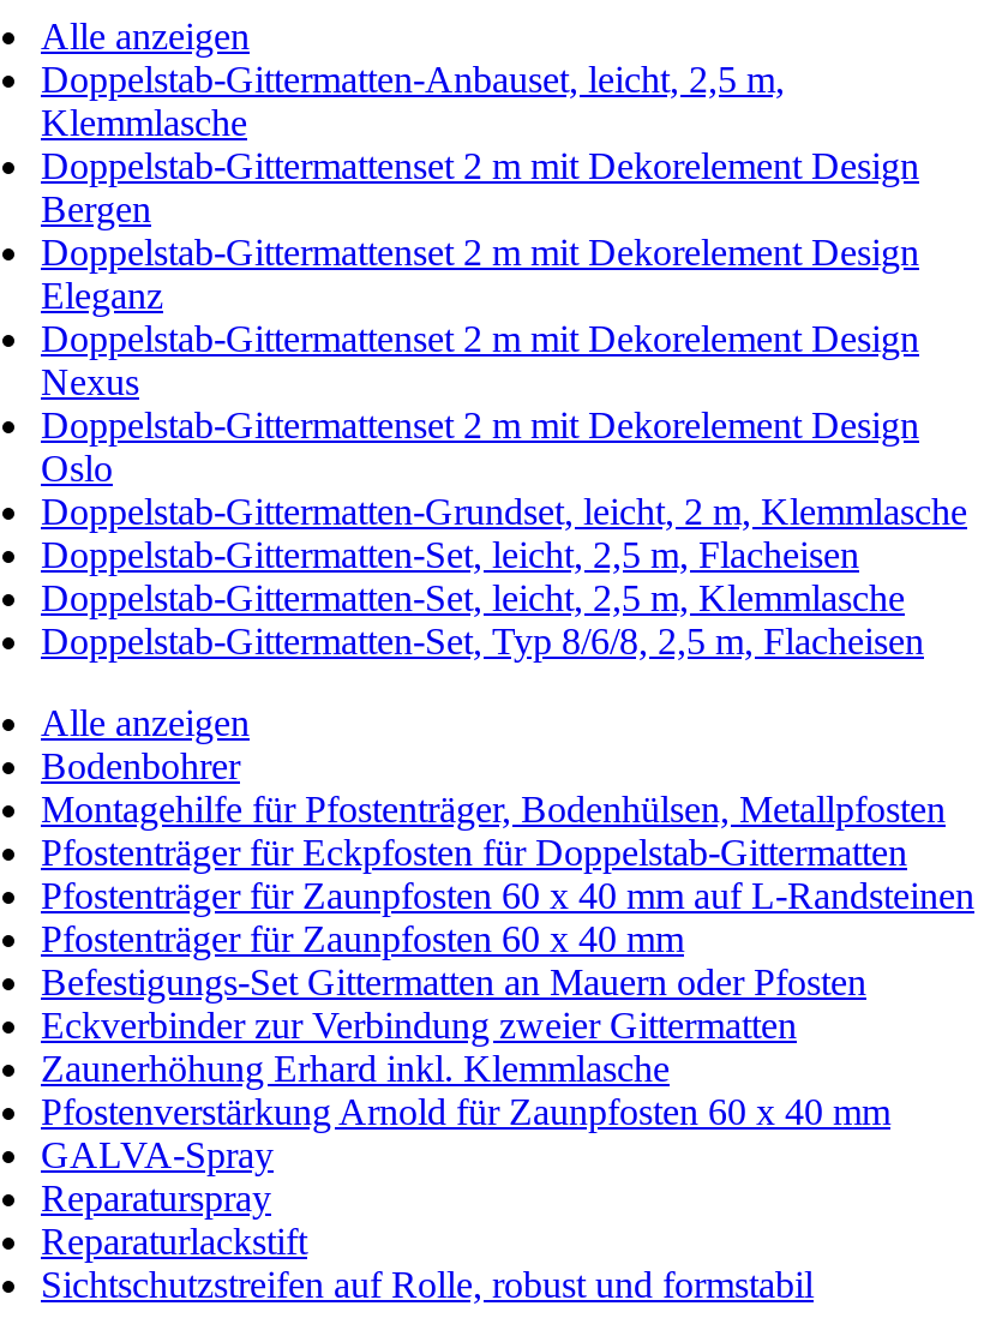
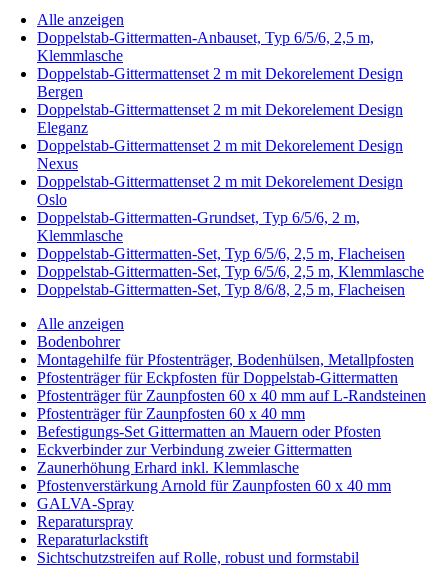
[41,59,785,99] Doppelstab-Gittermatten-Anbauset, leicht, 2,5 m, -> [37,29,374,46] Doppelstab-Gittermatten-Anbauset, Typ 6/5/6, 2,5 m,
[41,491,967,618] Doppelstab-Gittermatten-Grundset, leicht, 2 m, Klemmlasche | Doppelstab-Gittermatten-Set, leicht, 2,5 m, Flacheisen | Doppelstab-Gittermatten-Set, leicht, 2,5 m, Klemmlasche -> [37,209,424,280] Doppelstab-Gittermatten-Grundset, Typ 6/5/6, 2 m, | Klemmlasche | Doppelstab-Gittermatten-Set, Typ 6/5/6, 2,5 m, Flacheisen | Doppelstab-Gittermatten-Set, Typ 6/5/6, 2,5 m, Klemmlasche

